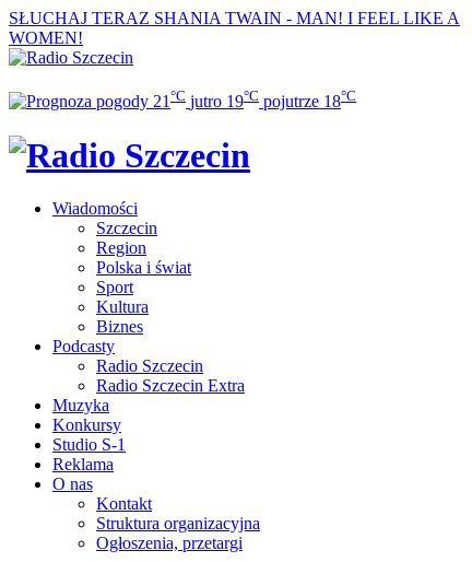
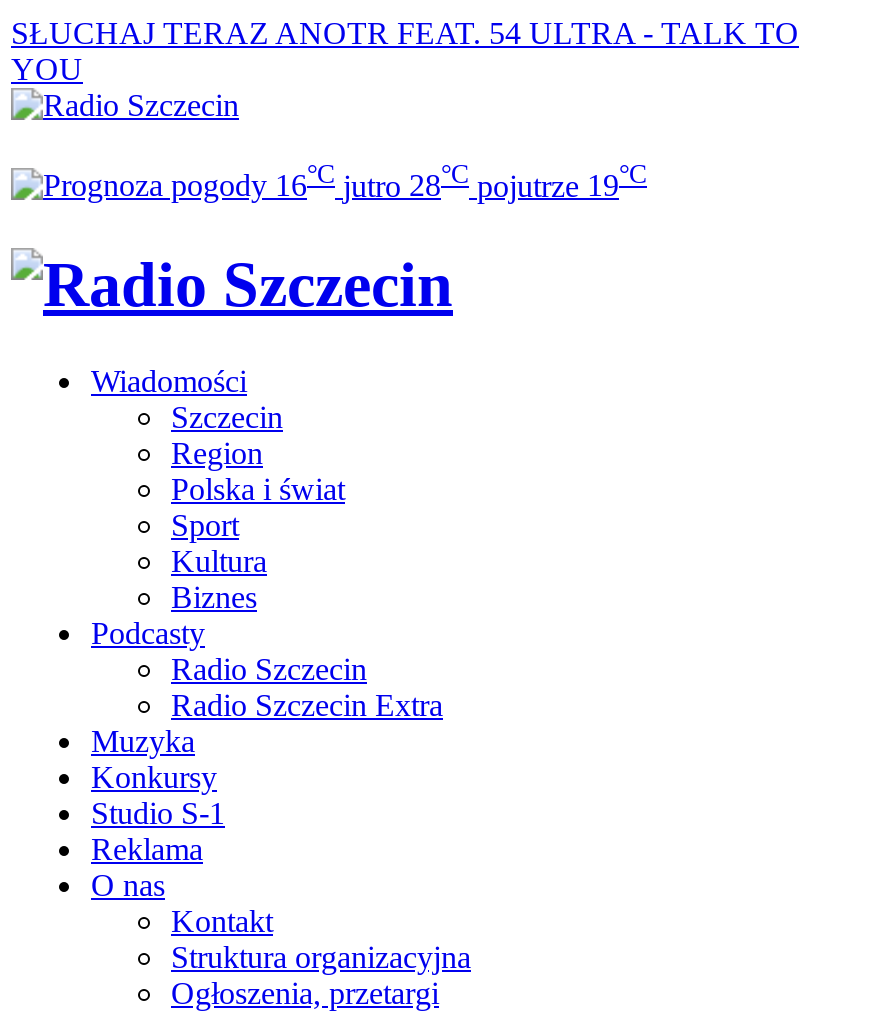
[9,9,460,47] SŁUCHAJ TERAZ SHANIA TWAIN - MAN! I FEEL LIKE A | WOMEN! -> [11,16,799,86] SŁUCHAJ TERAZ ANOTR FEAT. 54 ULTRA - TALK TO | YOU
[153,87,356,111] 21°C jutro 19°C pojutrze 18°C -> [275,160,647,203] 16°C jutro 28°C pojutrze 19°C

